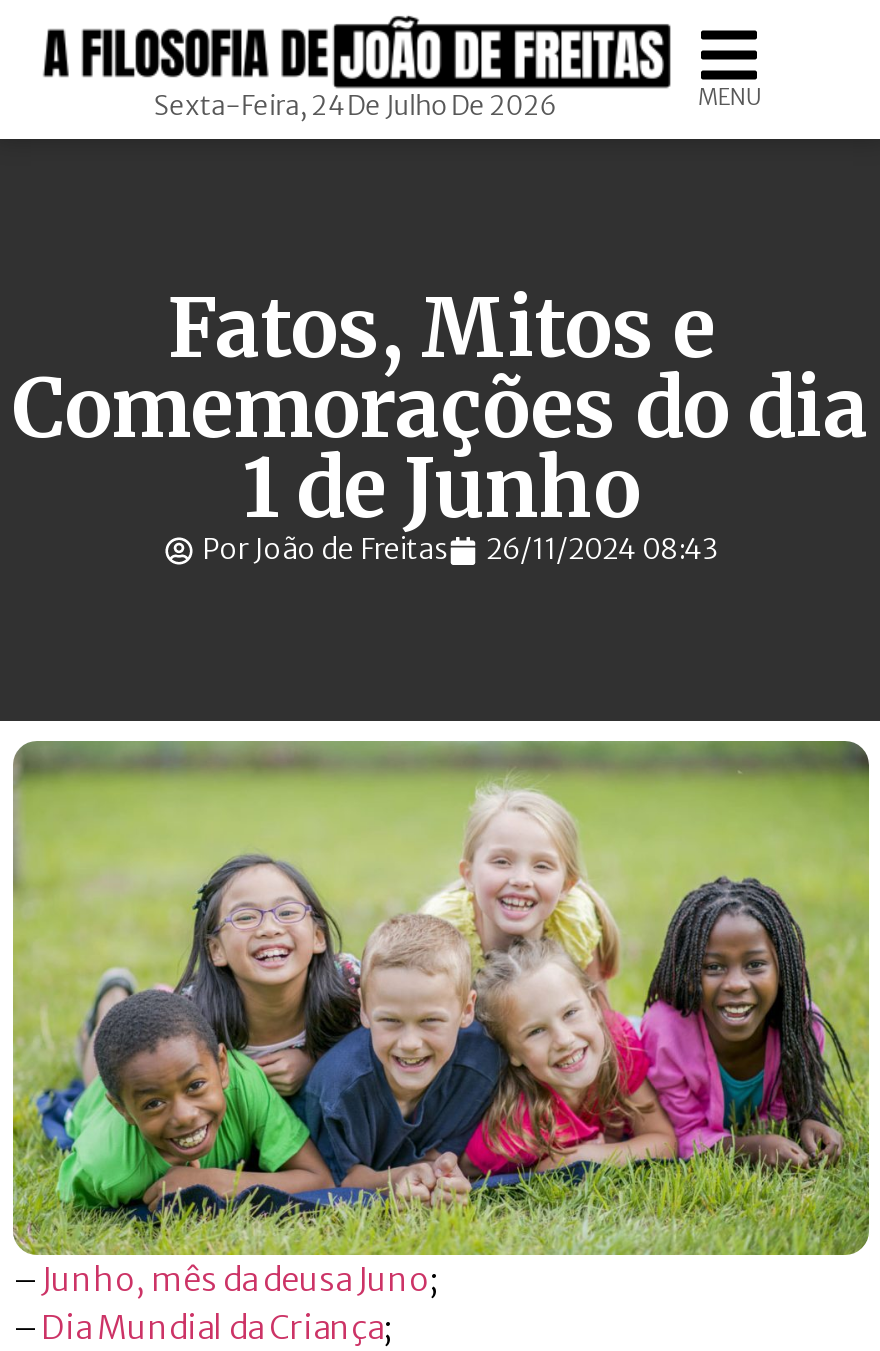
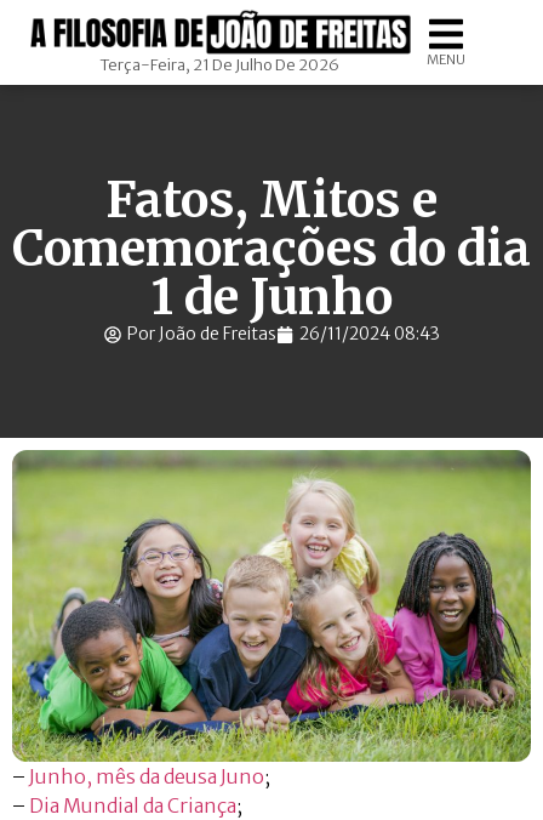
[153,89,557,123] Sexta-Feira, 24 De Julho De 2026 -> [100,55,340,75] Terça-Feira, 21 De Julho De 2026

